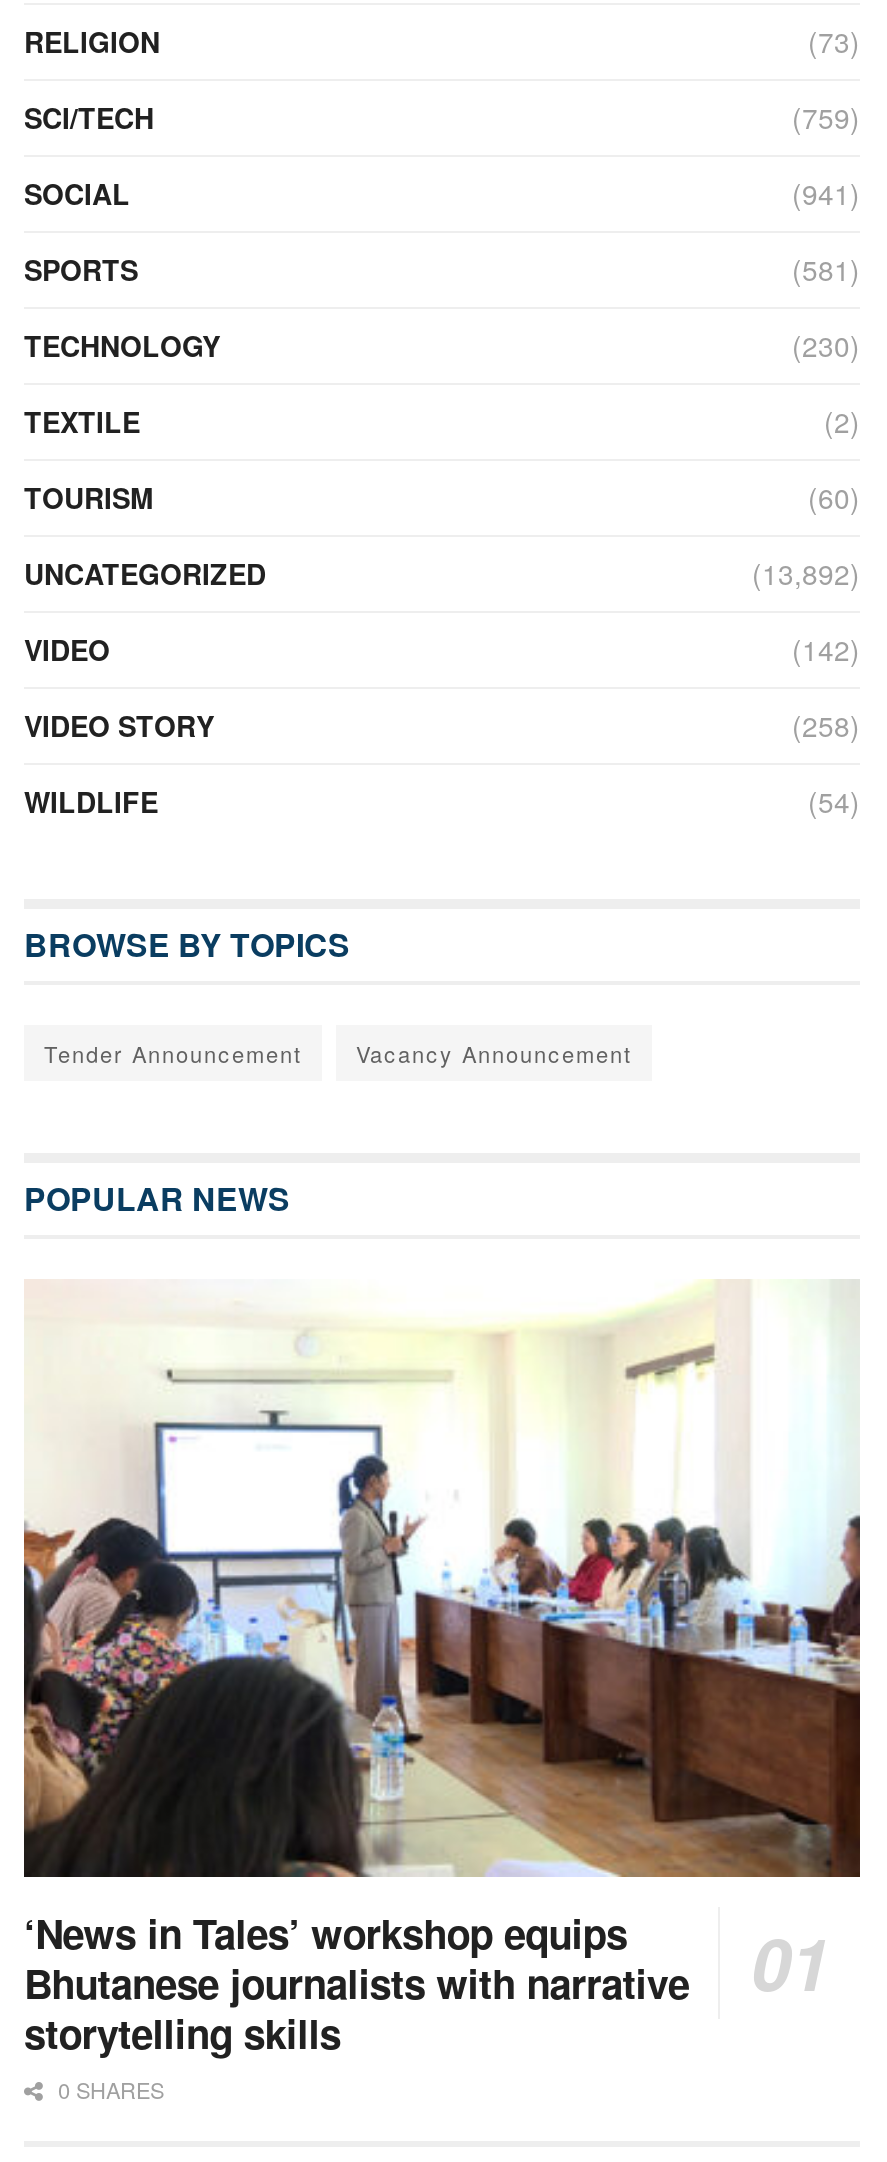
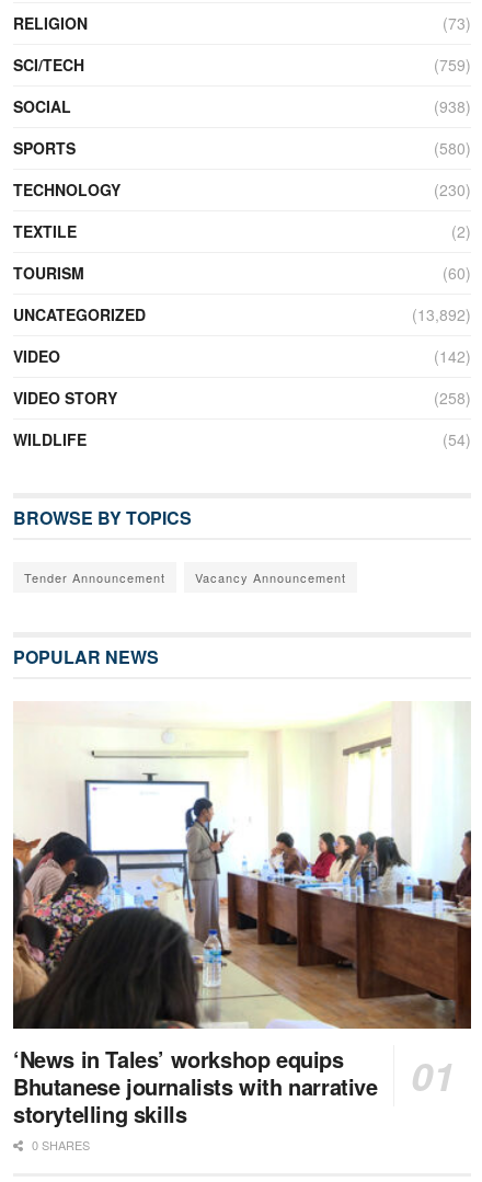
[792,174,860,214] (941) -> [434,95,471,117] (938)
[792,250,860,290] (581) -> [434,137,471,159] (580)

